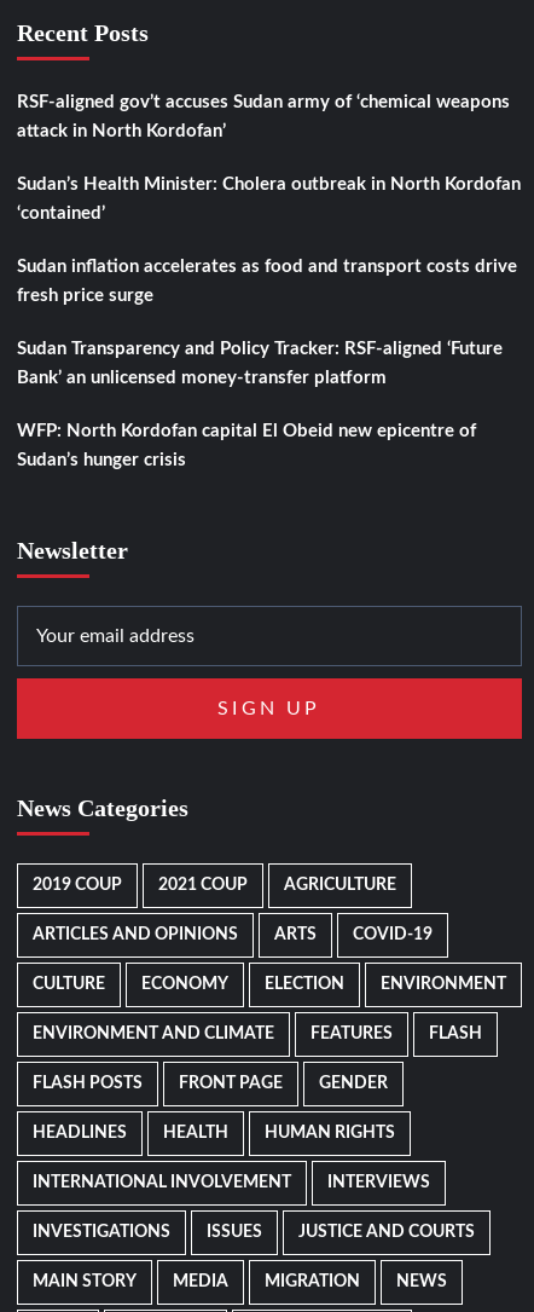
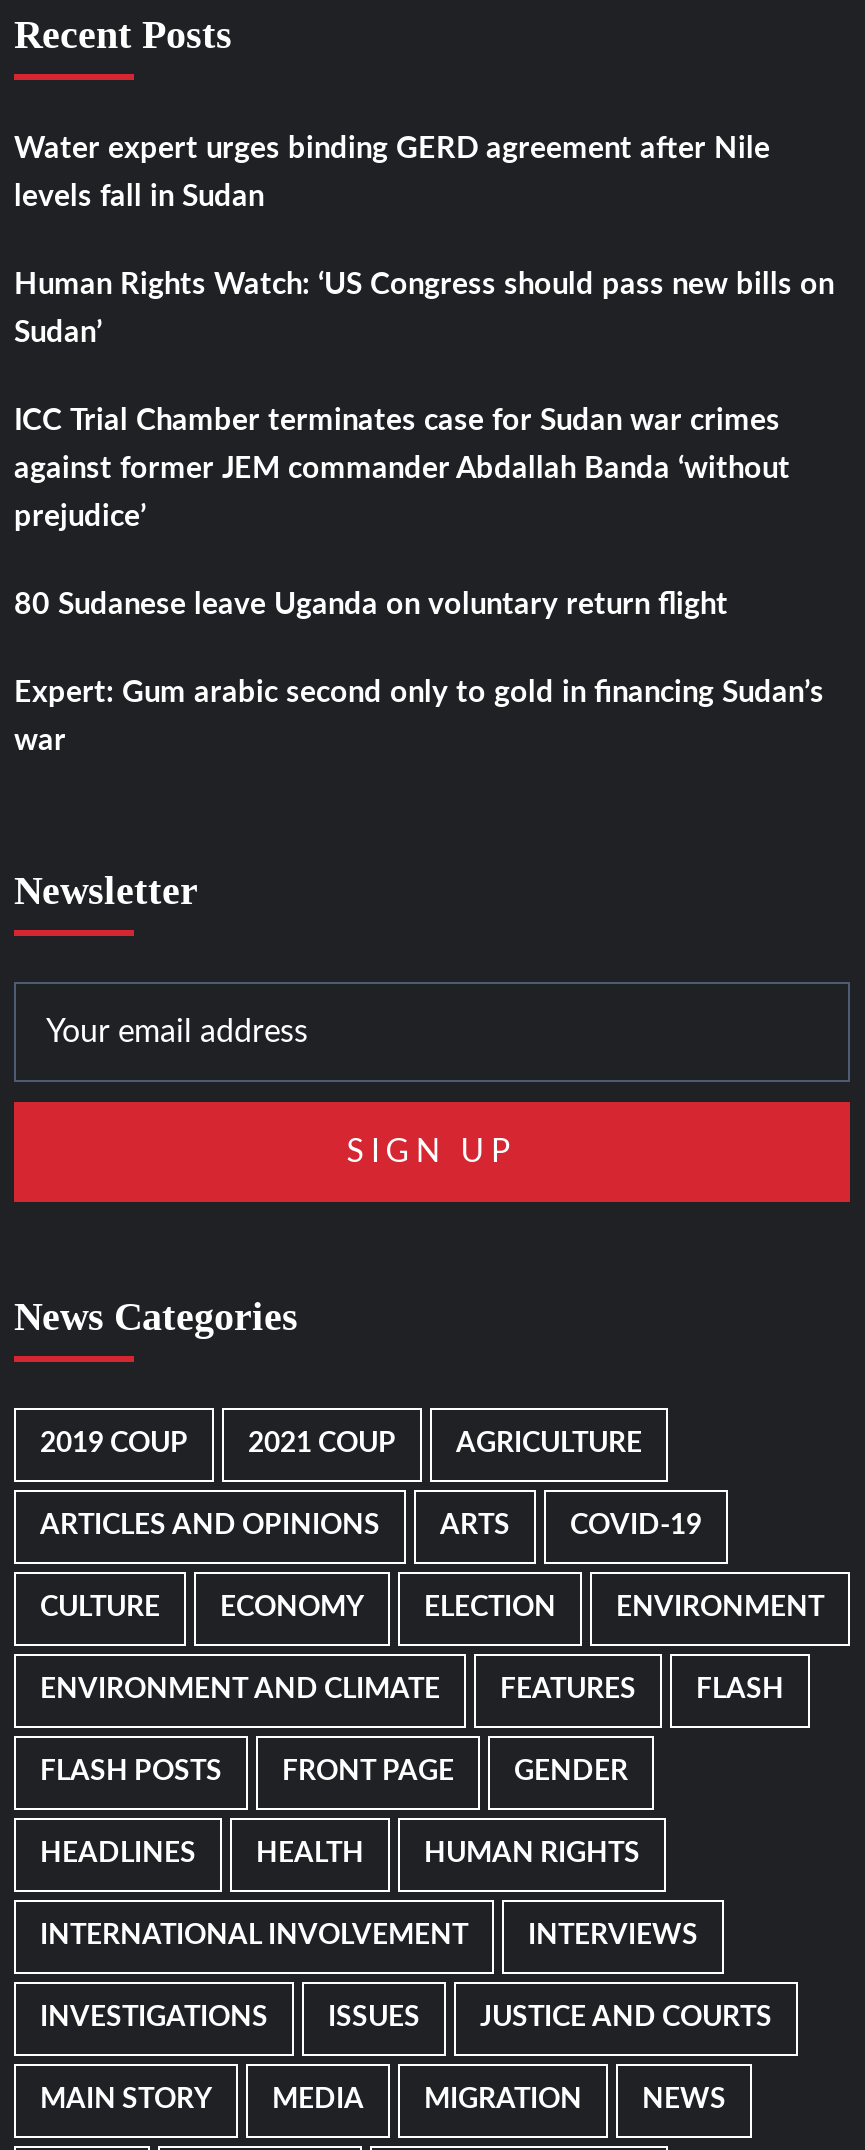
[17,93,510,111] RSF-aligned gov’t accuses Sudan army of ‘chemical weapons -> [14,134,770,164] Water expert urges binding GERD agreement after Nile
[17,122,226,140] attack in North Kordofan’ -> [14,182,264,212] levels fall in Sudan
[17,175,521,193] Sudan’s Health Minister: Cholera outbreak in North Kordofan -> [14,270,834,300] Human Rights Watch: ‘US Congress should pass new bills on
[17,204,105,222] ‘contained’ -> [14,318,102,348] Sudan’
[17,258,517,276] Sudan inflation accelerates as food and transport costs drive -> [14,406,780,436] ICC Trial Chamber terminates case for Sudan war crimes
[17,287,153,305] fresh price surge -> [14,454,790,484] against former JEM commander Abdallah Banda ‘without
[17,340,503,358] Sudan Transparency and Policy Tracker: RSF-aligned ‘Future -> [14,502,146,532] prejudice’
[17,369,387,387] Bank’ an unlicensed money-transfer platform -> [14,590,728,620] 80 Sudanese leave Uganda on voluntary return flight
[17,422,476,440] WFP: North Kordofan capital El Obeid new epicentre of -> [14,678,824,708] Expert: Gum arabic second only to gold in financing Sudan’s
[17,451,186,469] Sudan’s hunger crisis -> [14,726,66,756] war

